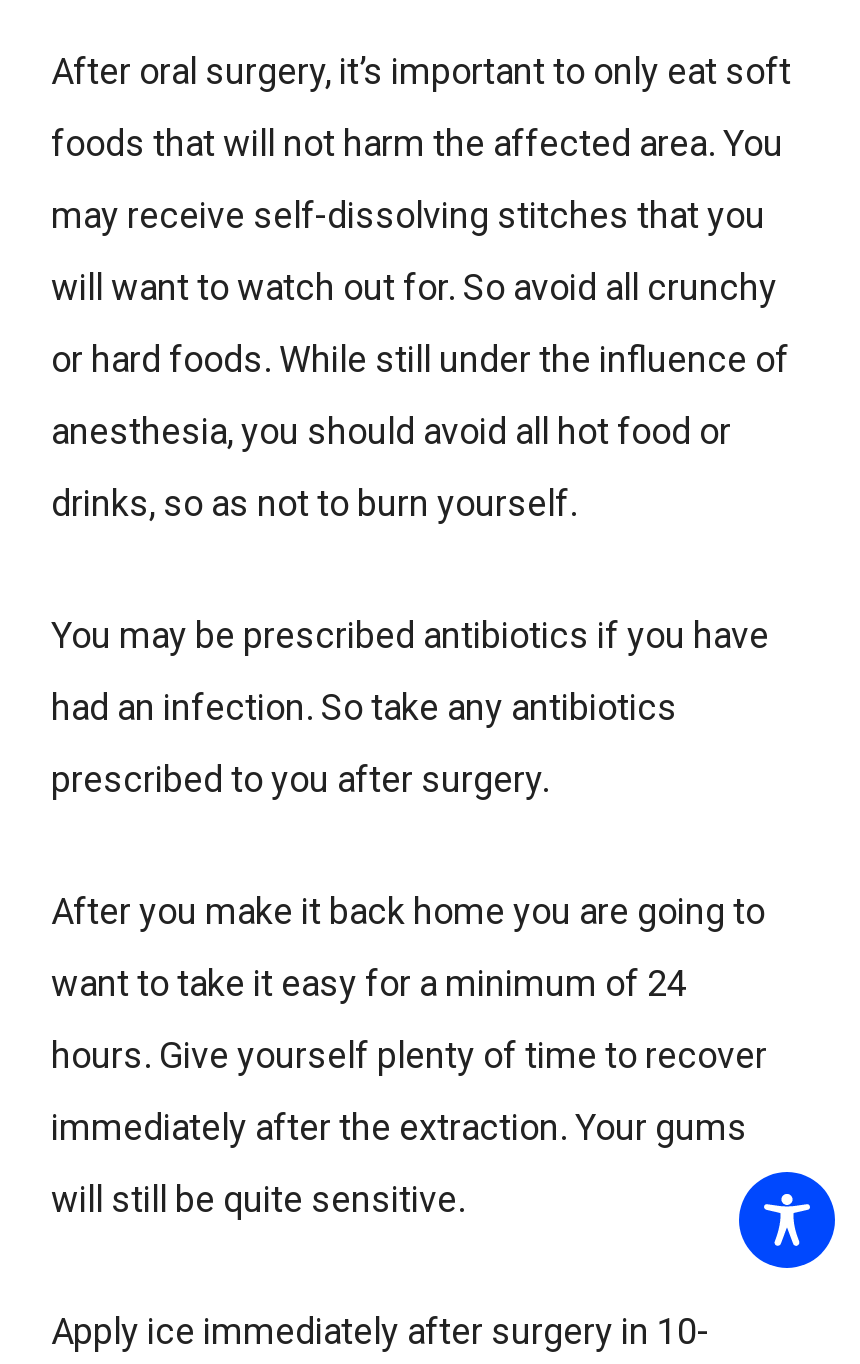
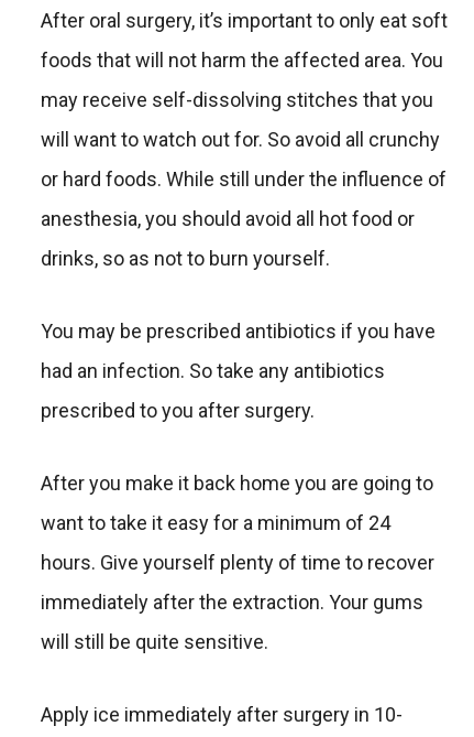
[737,1170,837,1270] [image] -> none

